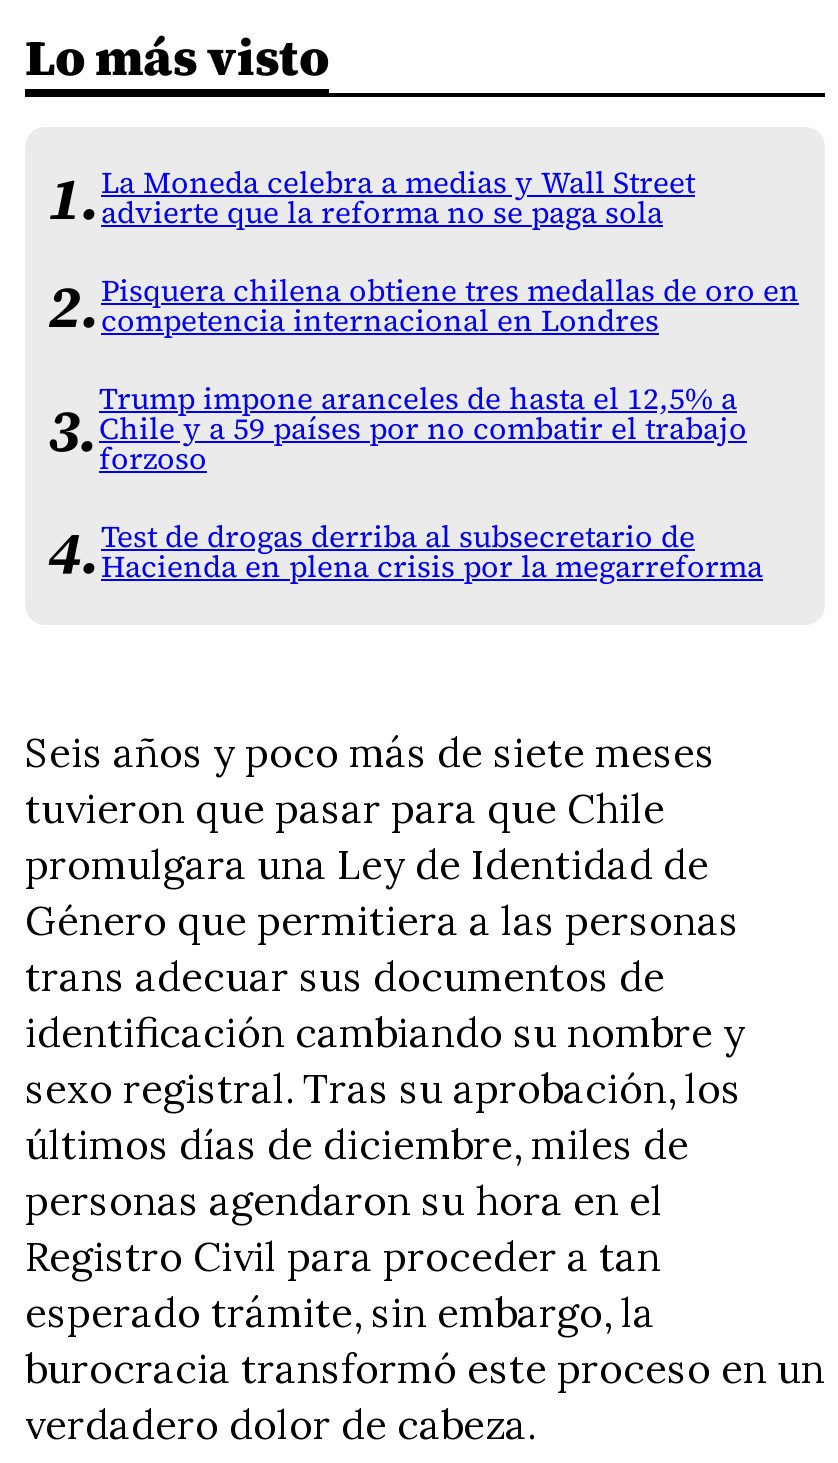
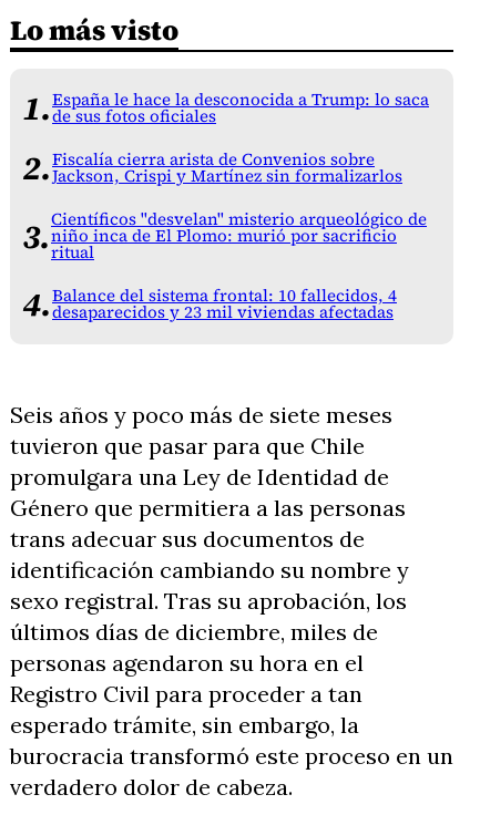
[101,163,695,233] La Moneda celebra a medias y Wall Street | advierte que la reforma no se paga sola -> [52,89,429,127] España le hace la desconocida a Trump: lo saca | de sus fotos oficiales
[101,271,799,341] Pisquera chilena obtiene tres medallas de oro en | competencia internacional en Londres -> [52,148,402,187] Fiscalía cierra arista de Convenios sobre | Jackson, Crispi y Martínez sin formalizarlos
[99,379,747,479] Trump impone aranceles de hasta el 12,5% a | Chile y a 59 países por no combatir el trabajo | forzoso -> [51,208,427,264] Científicos "desvelan" misterio arqueológico de | niño inca de El Plomo: murió por sacrificio | ritual
[101,517,763,587] Test de drogas derriba al subsecretario de | Hacienda en plena crisis por la megarreforma -> [52,285,397,323] Balance del sistema frontal: 10 fallecidos, 4 | desaparecidos y 23 mil viviendas afectadas

